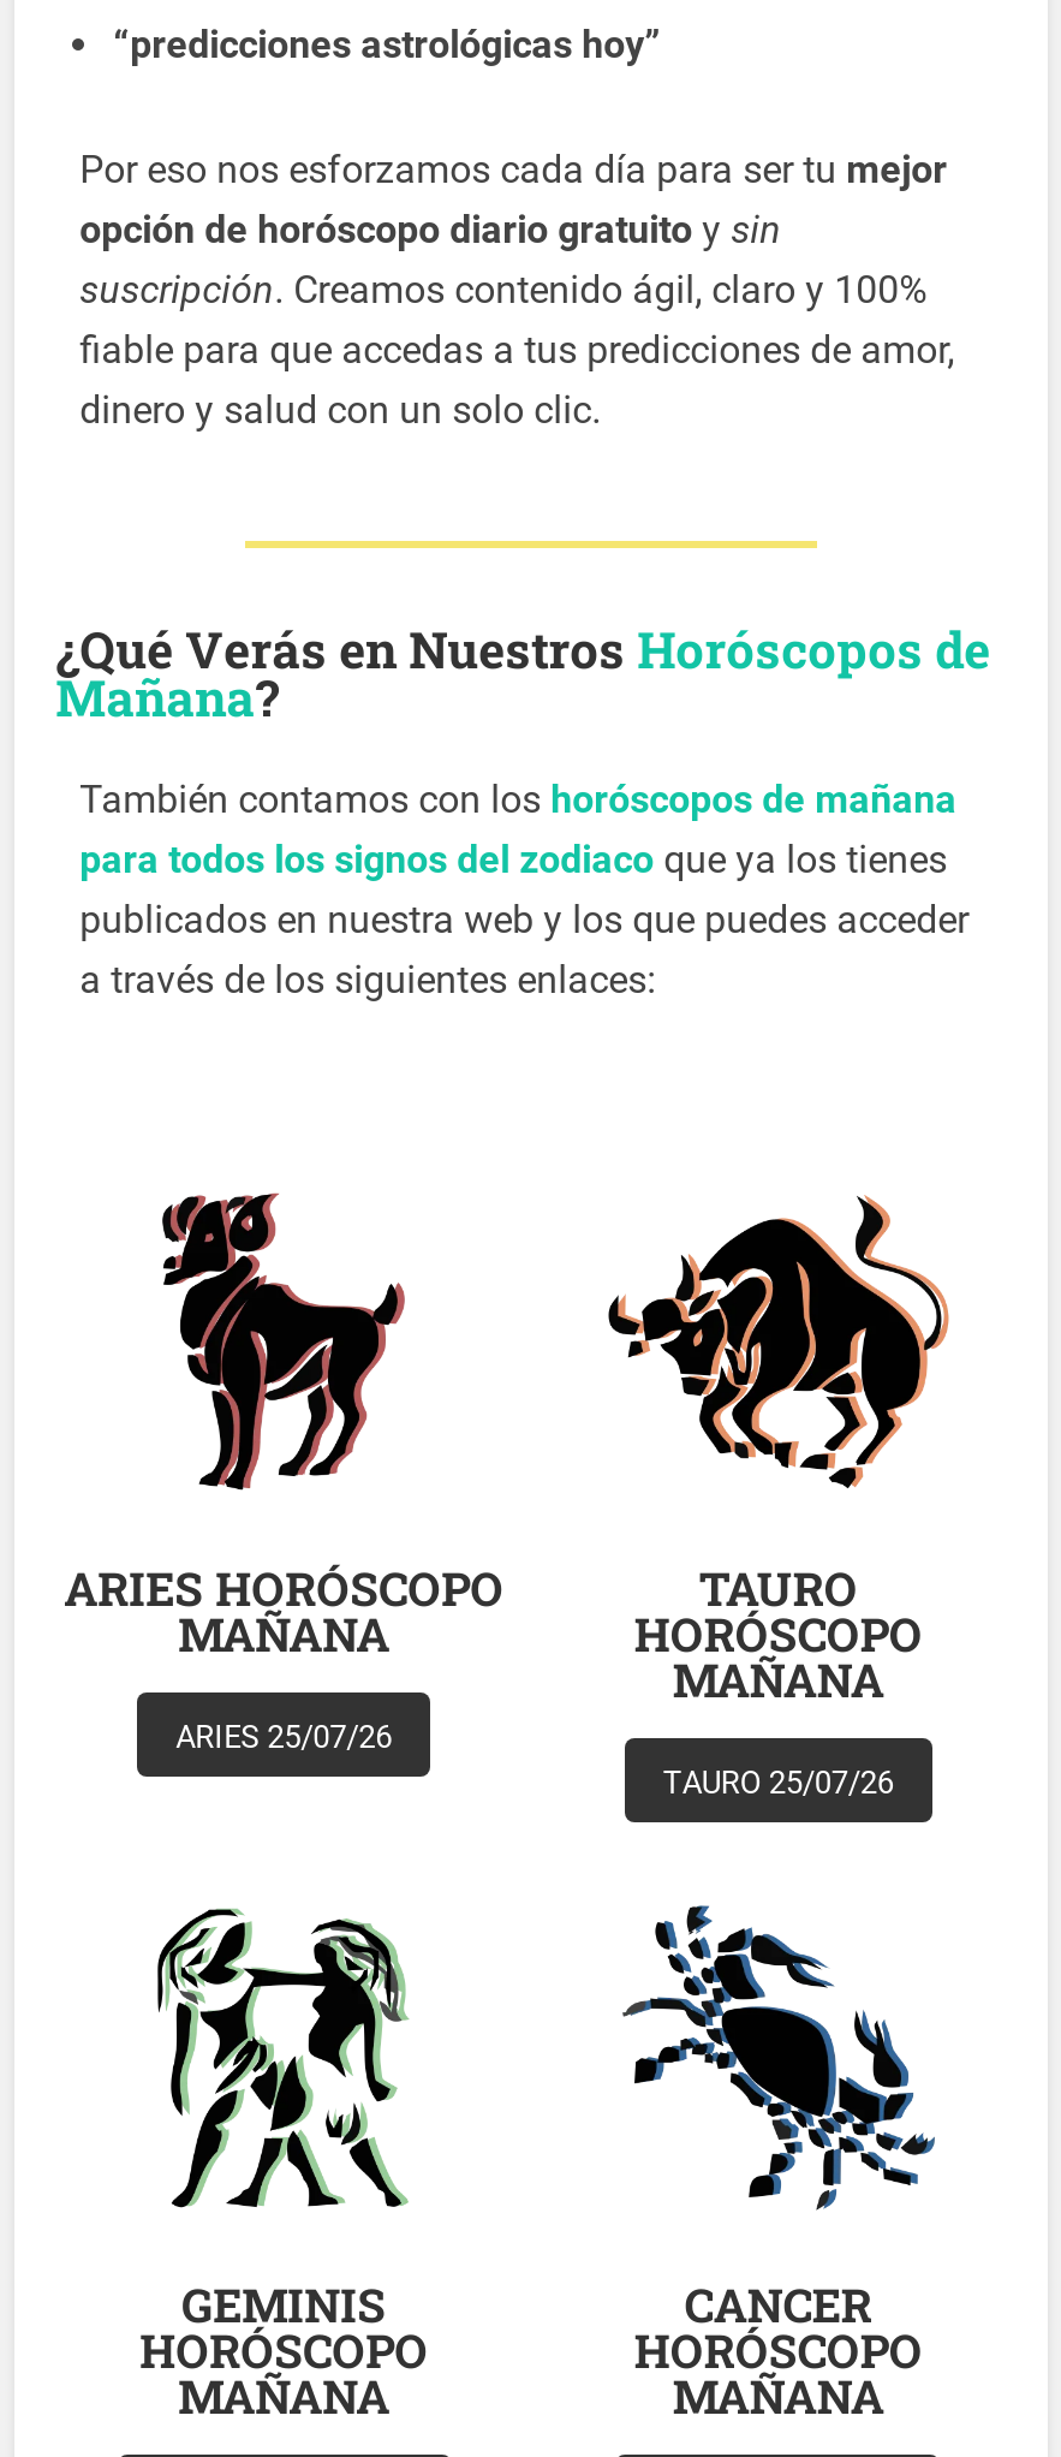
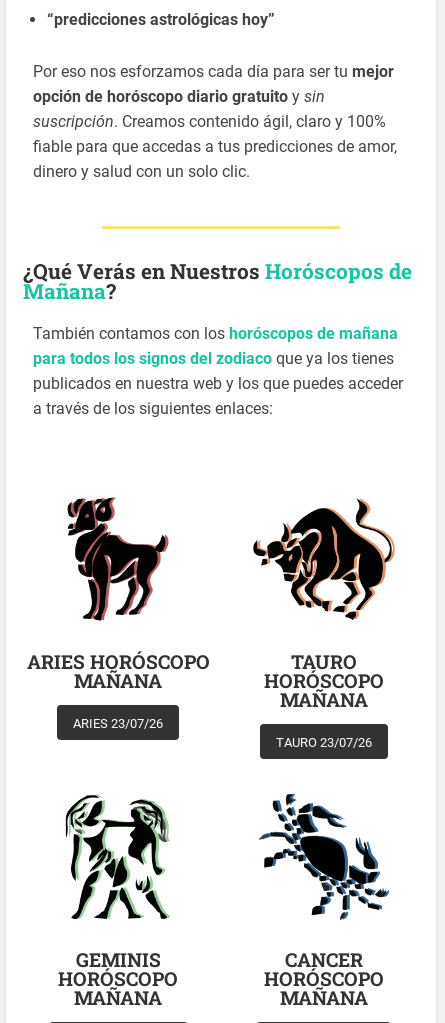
[176,1718,392,1755] ARIES 25/07/26 -> [73,716,163,731] ARIES 23/07/26
[663,1764,894,1800] TAURO 25/07/26 -> [276,735,372,750] TAURO 23/07/26

